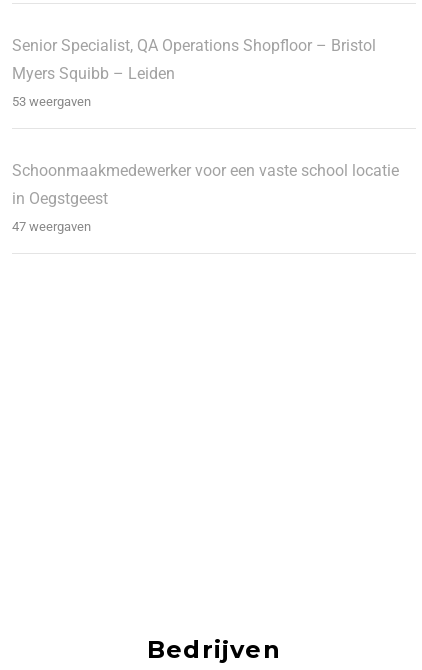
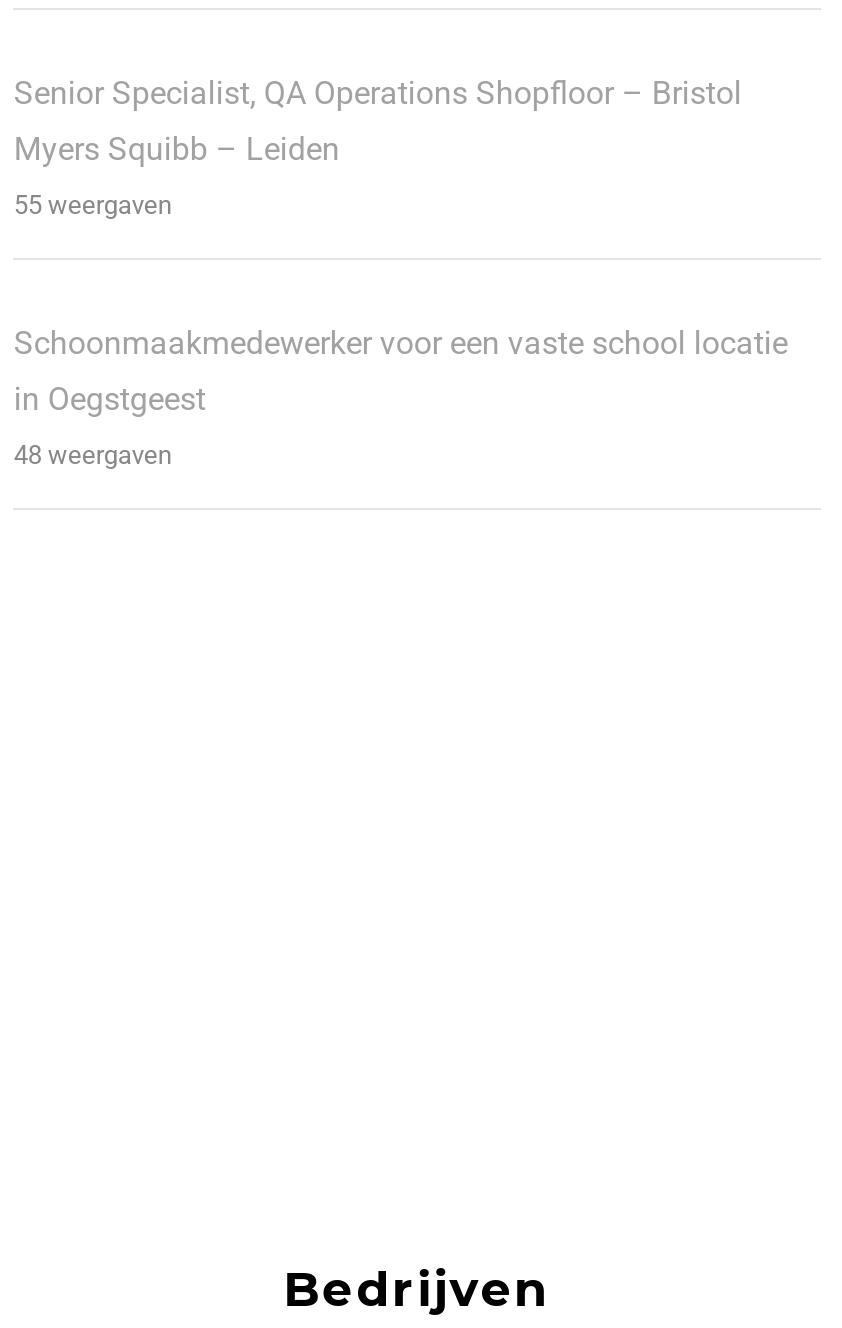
[12,94,91,109] 53 weergaven -> [14,189,172,219] 55 weergaven
[12,219,91,234] 47 weergaven -> [14,439,172,469] 48 weergaven

